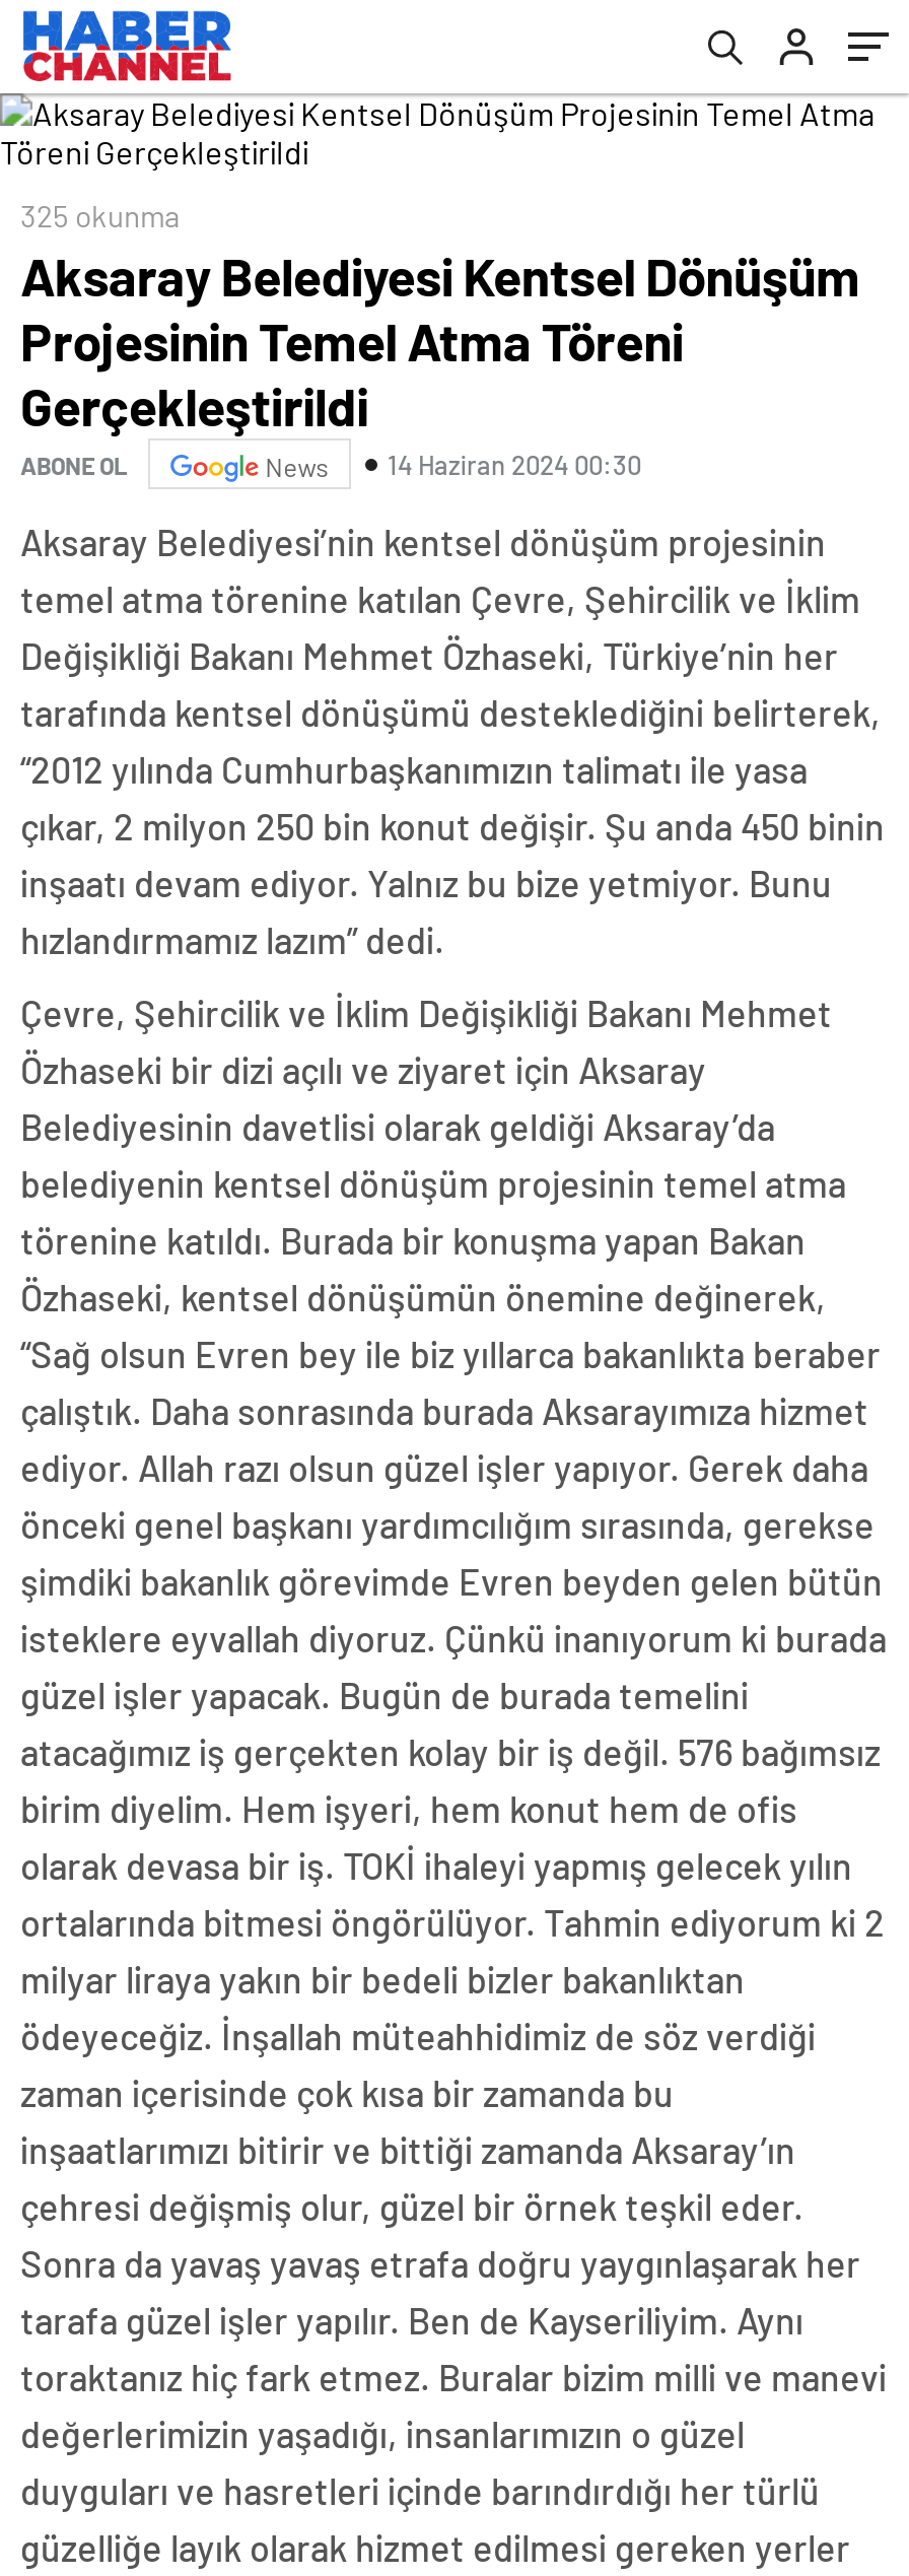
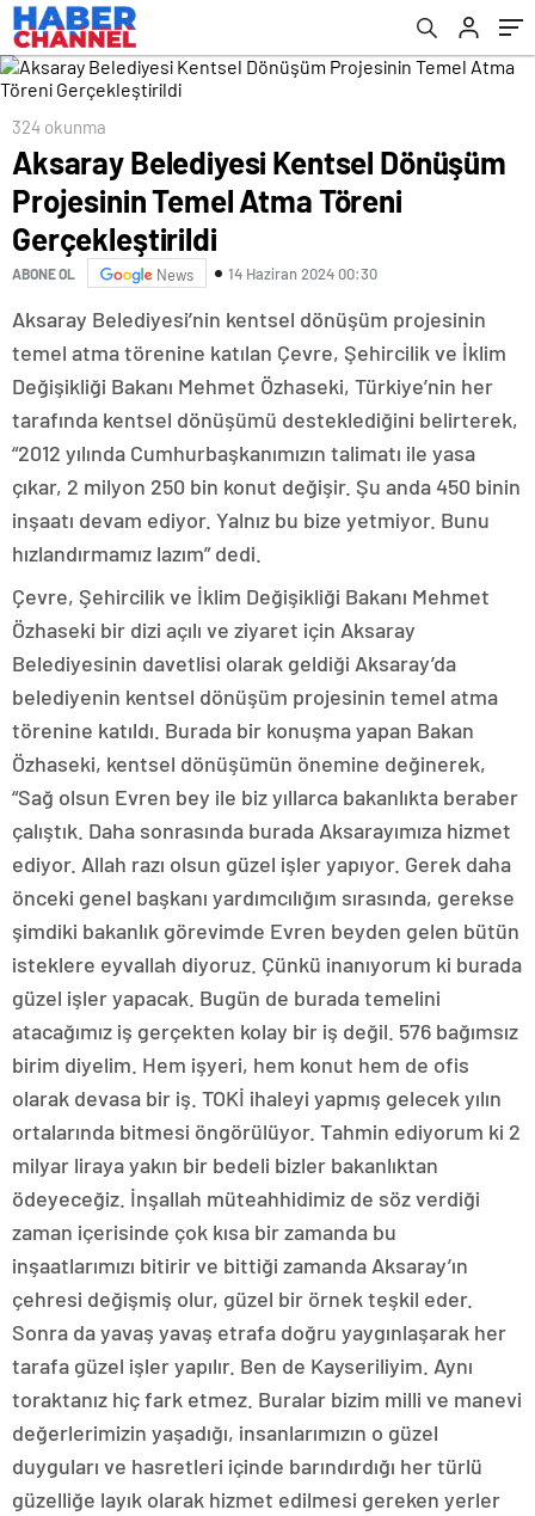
[20,197,181,233] 325 okunma -> [12,116,106,137] 324 okunma

